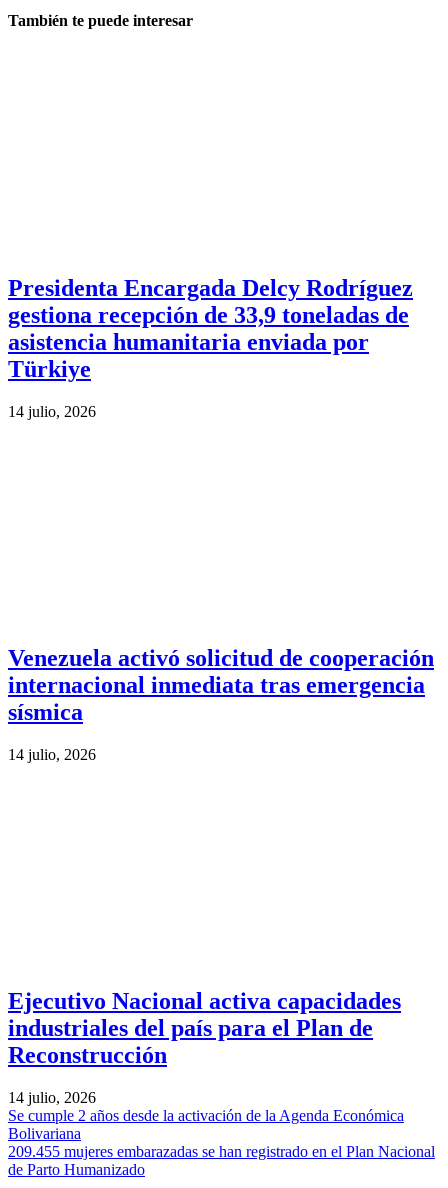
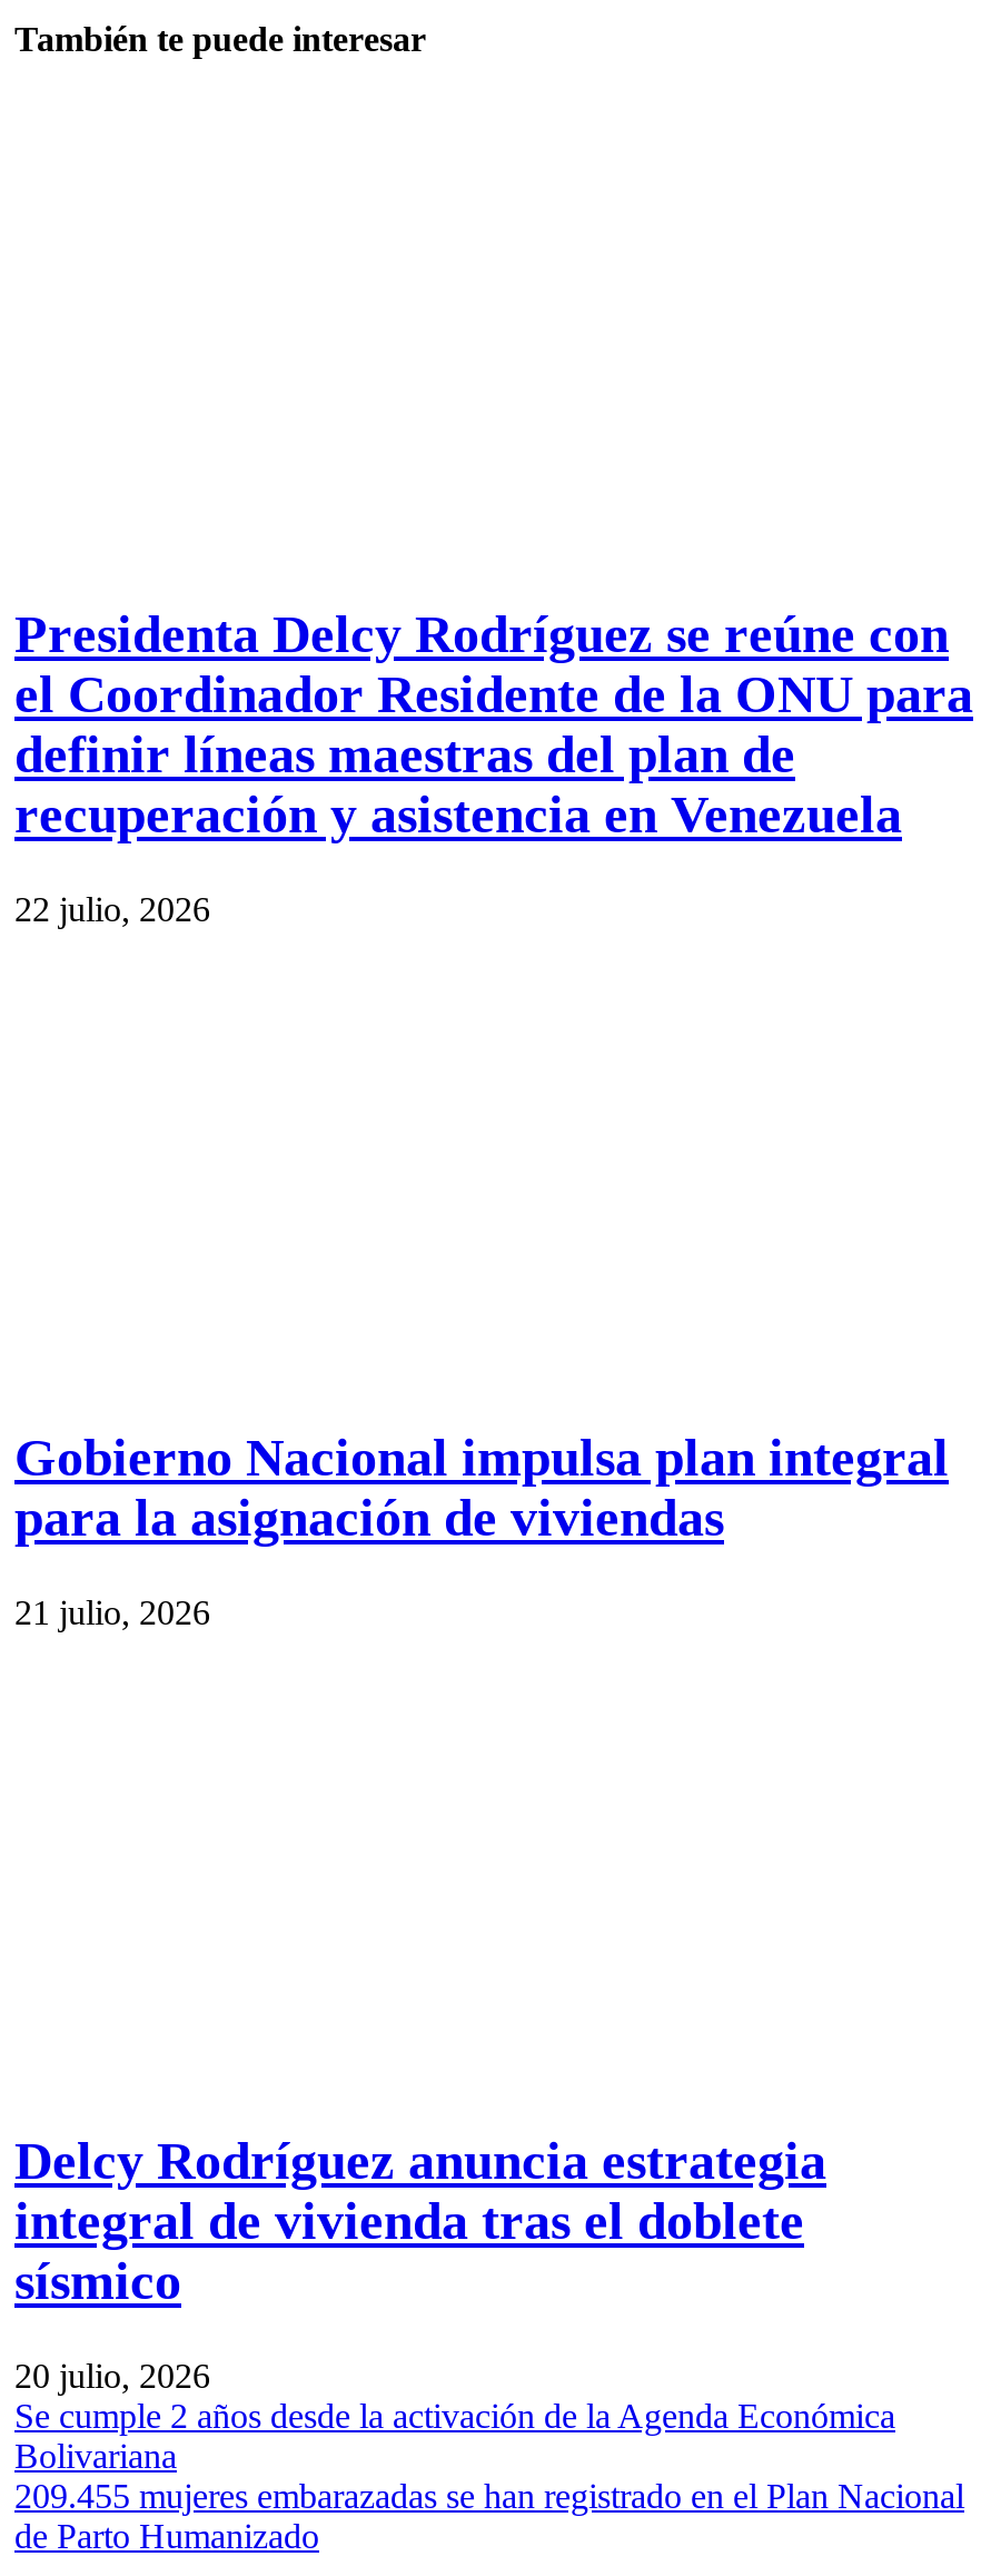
[8,275,413,382] Presidenta Encargada Delcy Rodríguez | gestiona recepción de 33,9 toneladas de | asistencia humanitaria enviada por | Türkiye -> [14,606,973,844] Presidenta Delcy Rodríguez se reúne con | el Coordinador Residente de la ONU para | definir líneas maestras del plan de | recuperación y asistencia en Venezuela
[8,403,96,420] 14 julio, 2026 -> [14,891,210,928] 22 julio, 2026
[8,645,434,725] Venezuela activó solicitud de cooperación | internacional inmediata tras emergencia | sísmica -> [14,1429,949,1547] Gobierno Nacional impulsa plan integral | para la asignación de viviendas
[8,746,96,763] 14 julio, 2026 -> [14,1593,210,1631] 21 julio, 2026
[8,988,401,1068] Ejecutivo Nacional activa capacidades | industriales del país para el Plan de | Reconstrucción -> [14,2132,826,2310] Delcy Rodríguez anuncia estrategia | integral de vivienda tras el doblete | sísmico
[8,1089,96,1106] 14 julio, 2026 -> [14,2356,210,2394] 20 julio, 2026

